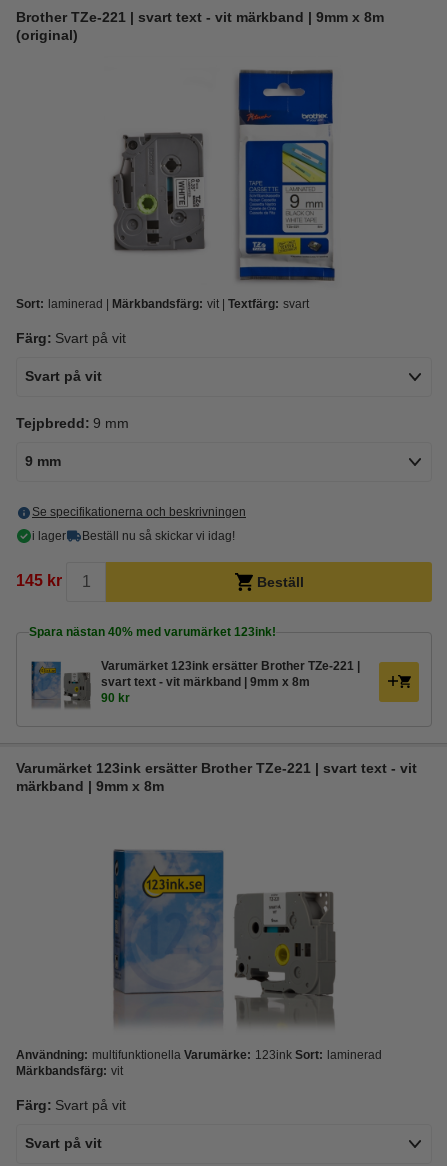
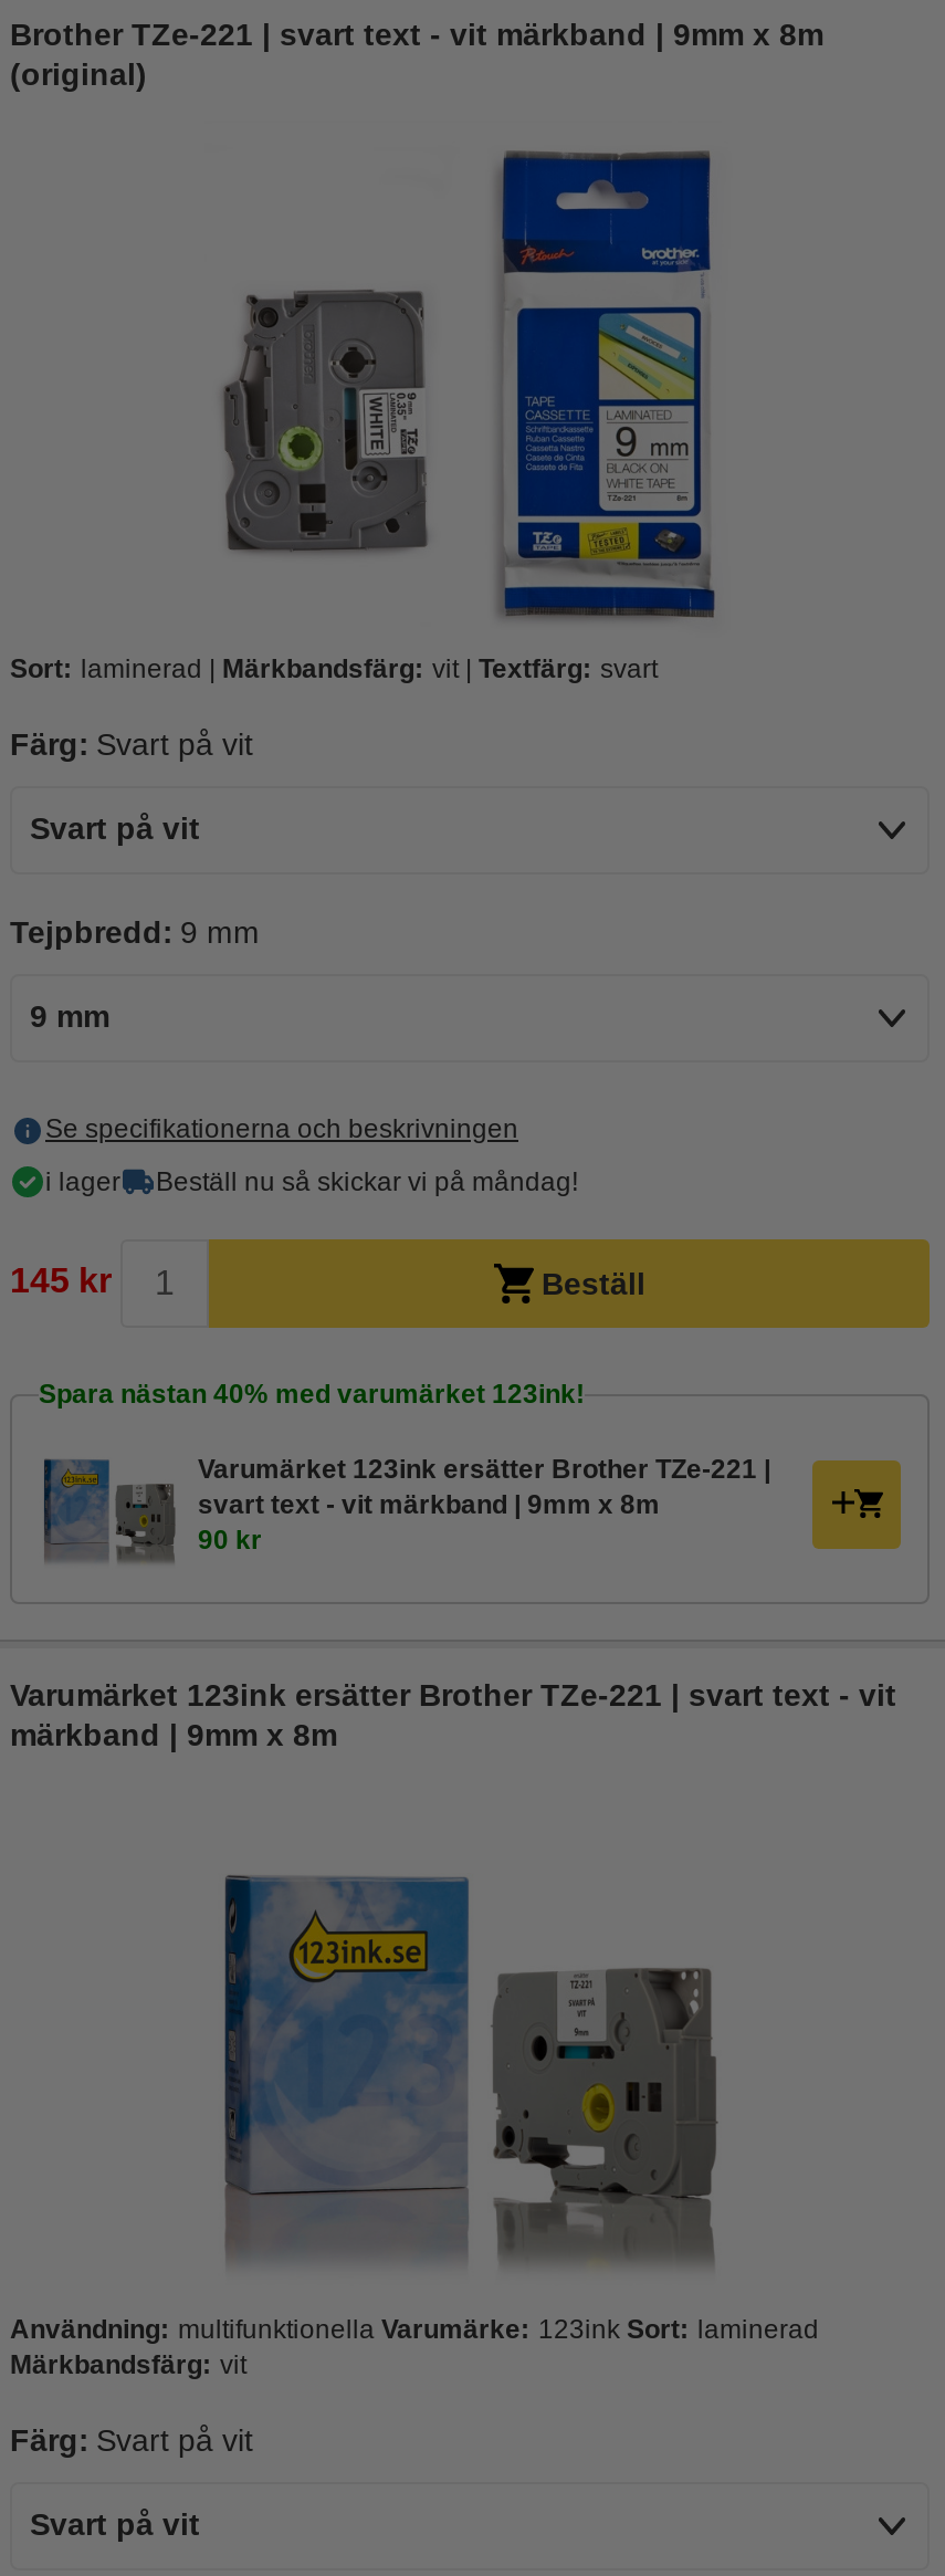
[82,529,235,543] Beställ nu så skickar vi idag! -> [156,1166,578,1197] Beställ nu så skickar vi på måndag!

